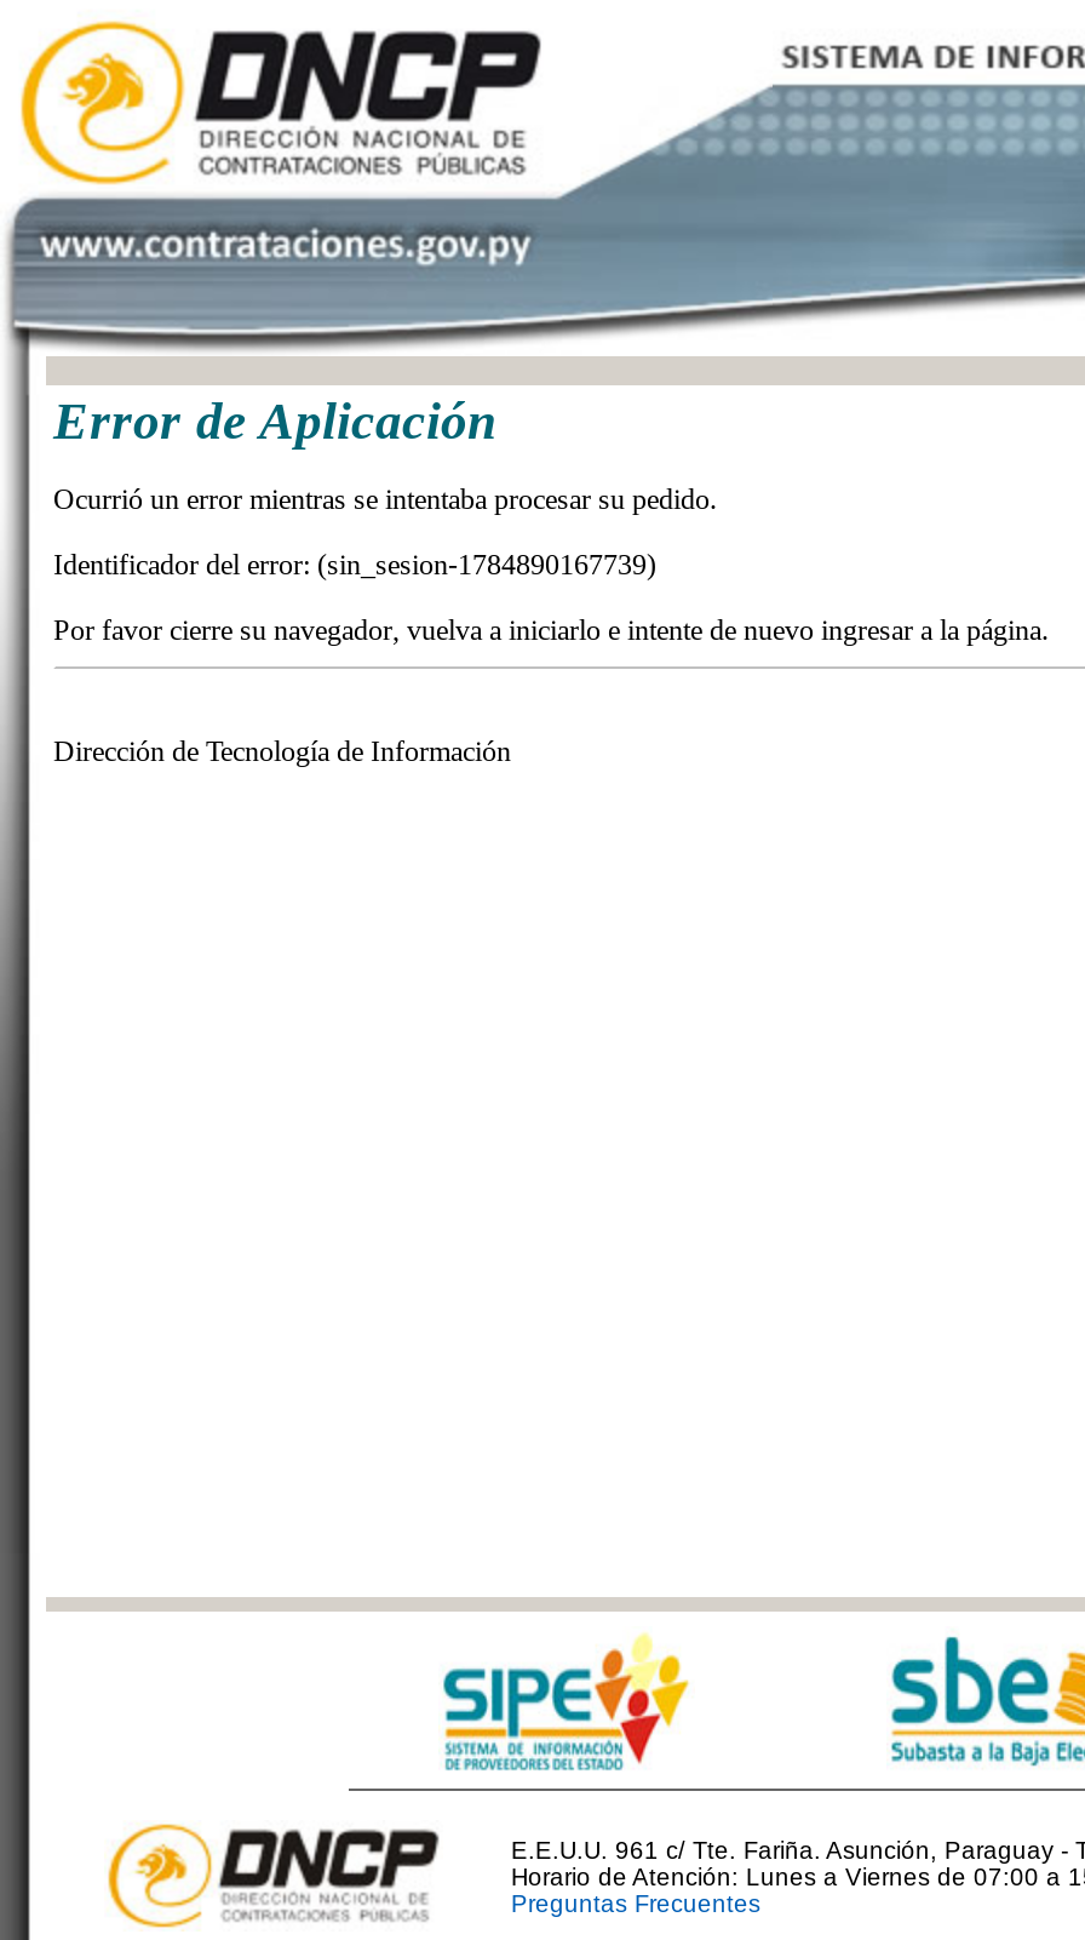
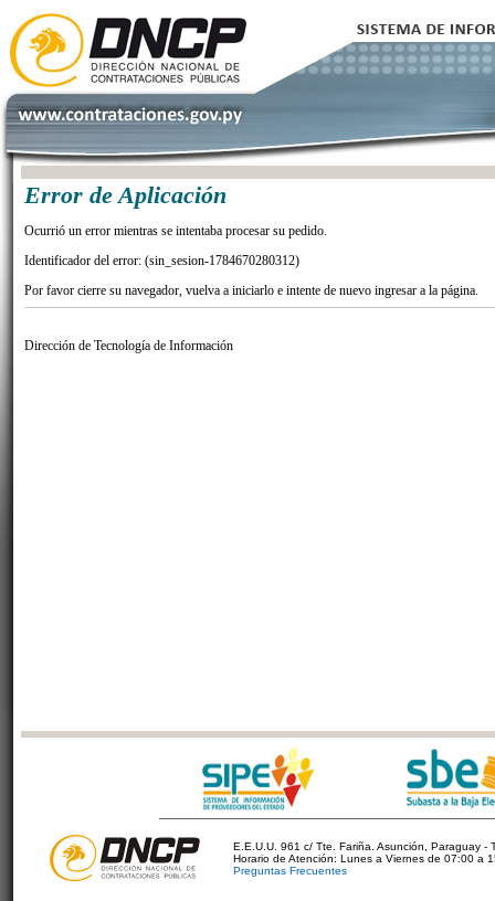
[53,548,656,582] Identificador del error: (sin_sesion-1784890167739) -> [24,253,299,268] Identificador del error: (sin_sesion-1784670280312)

